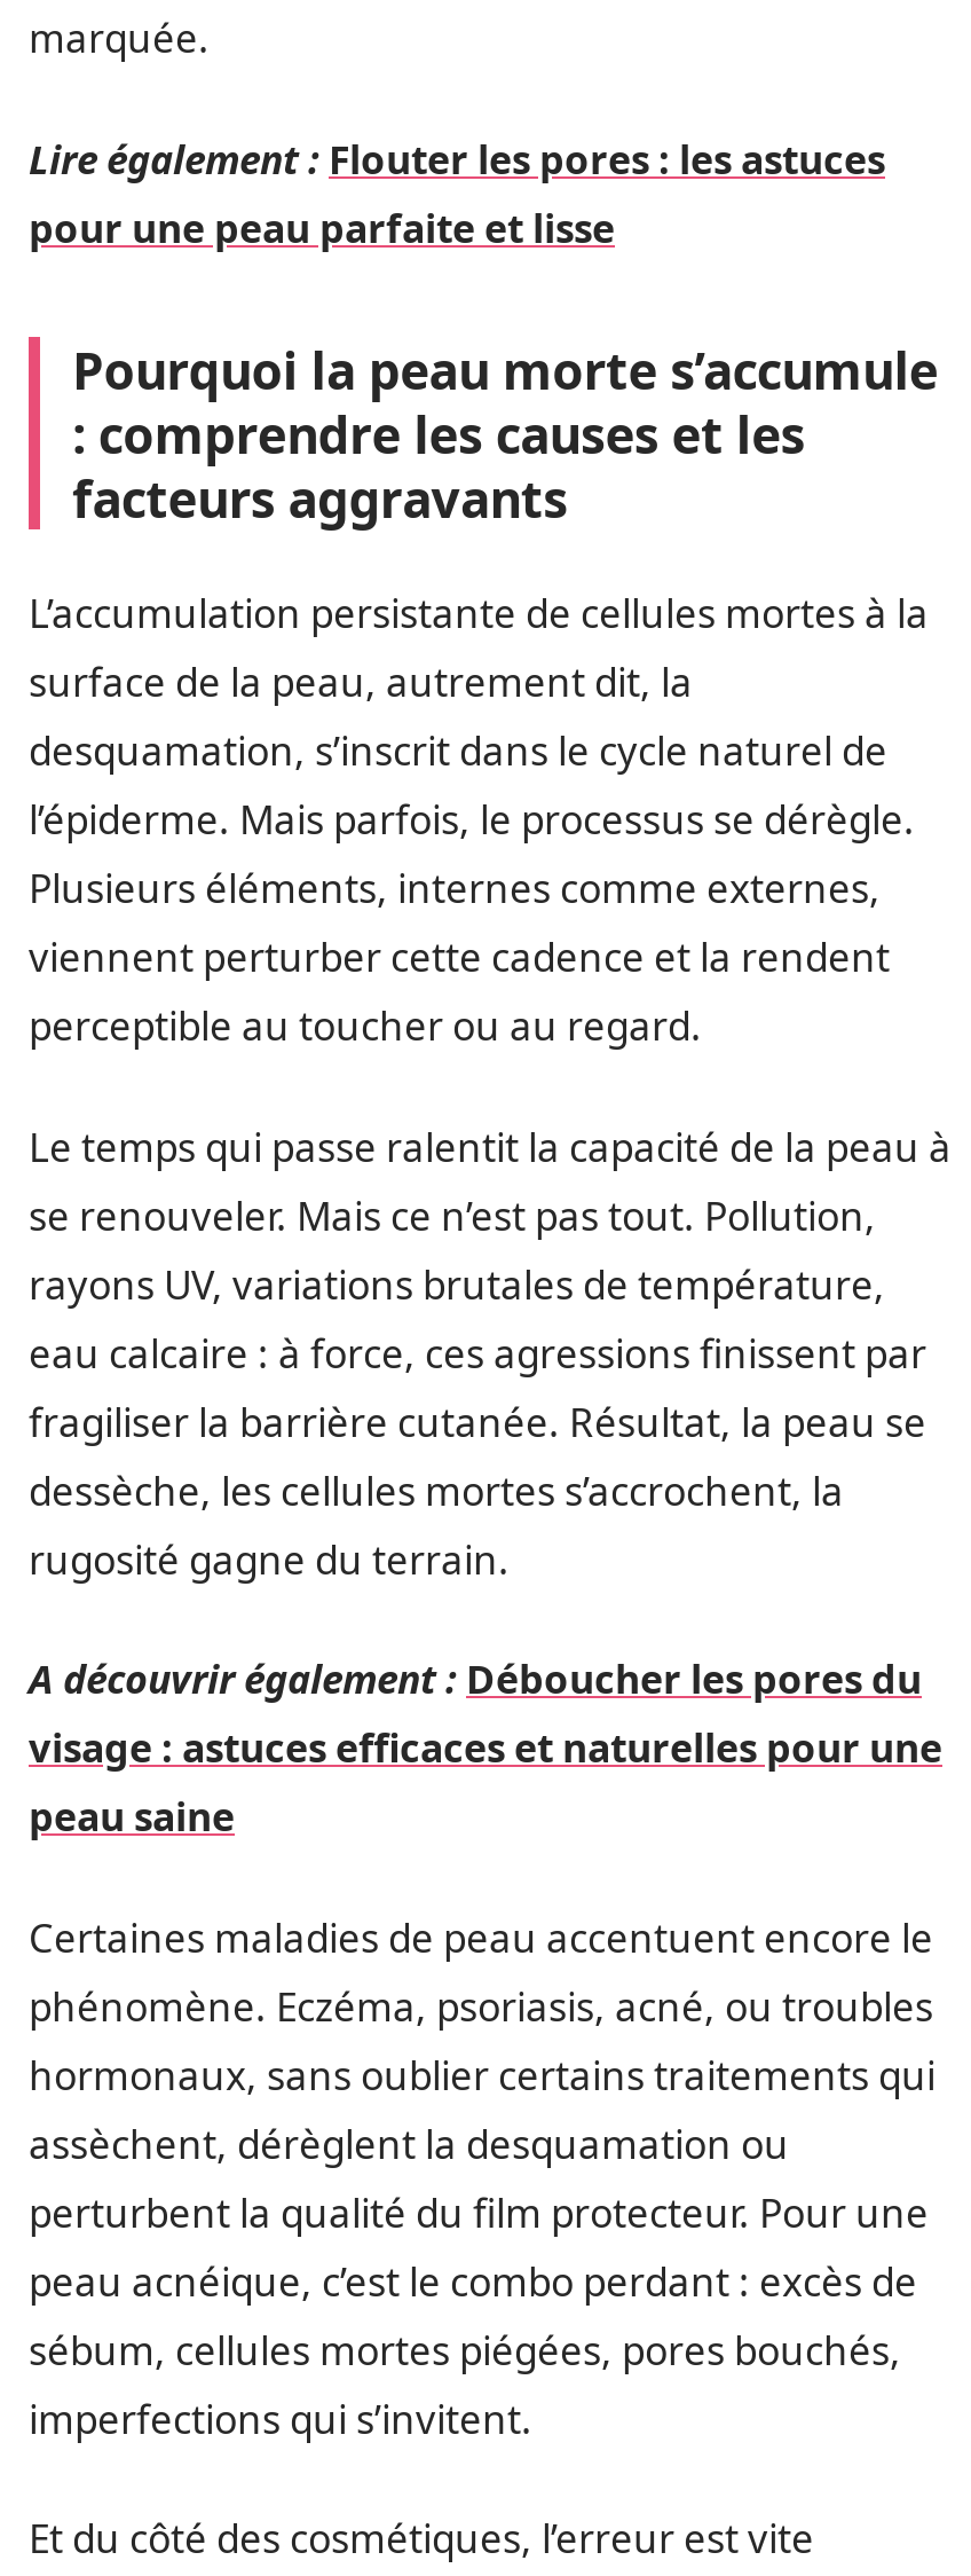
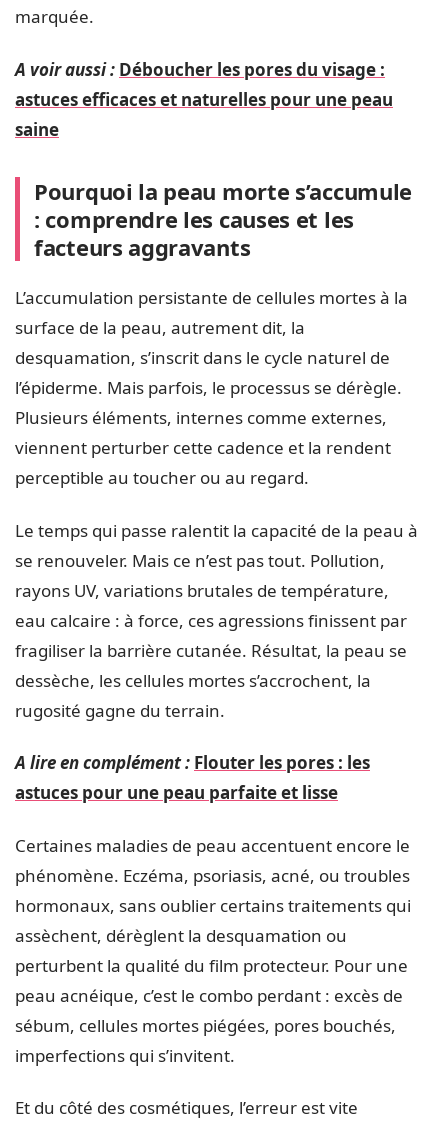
[29,132,885,253] Lire également : Flouter les pores : les astuces | pour une peau parfaite et lisse -> [15,57,393,140] A voir aussi : Déboucher les pores du visage : | astuces efficaces et naturelles pour une peau | saine
moved [29,333,952,1585] -> [15,175,418,721]: Pourquoi la peau morte s’accumule | : comprendre les causes et les | facteurs aggravants | ... | dessèche, les cellules mortes s’accrochent, la | rugosité gagne du terrain.
[29,1652,942,1843] A découvrir également : Déboucher les pores du | visage : astuces efficaces et naturelles pour une | peau saine -> [15,751,370,804] A lire en complément : Flouter les pores : les | astuces pour une peau parfaite et lisse

